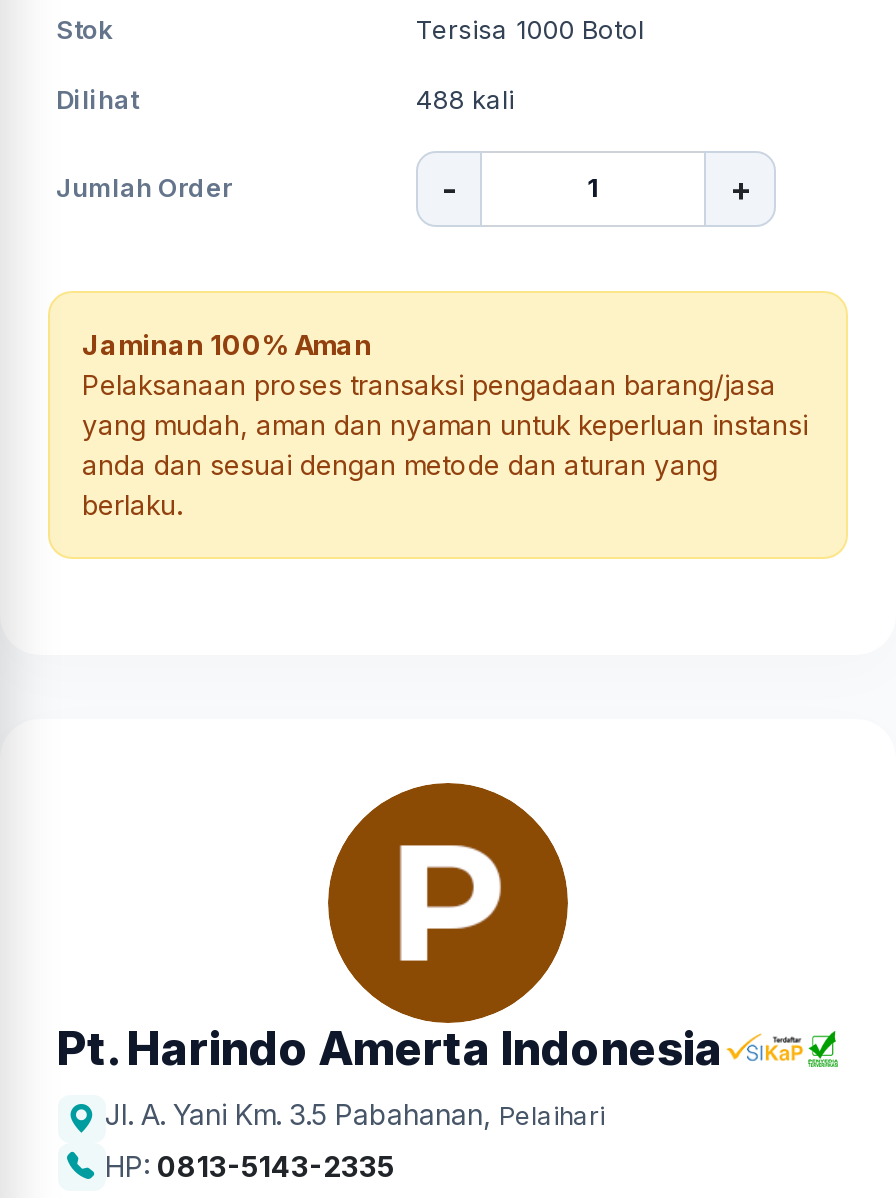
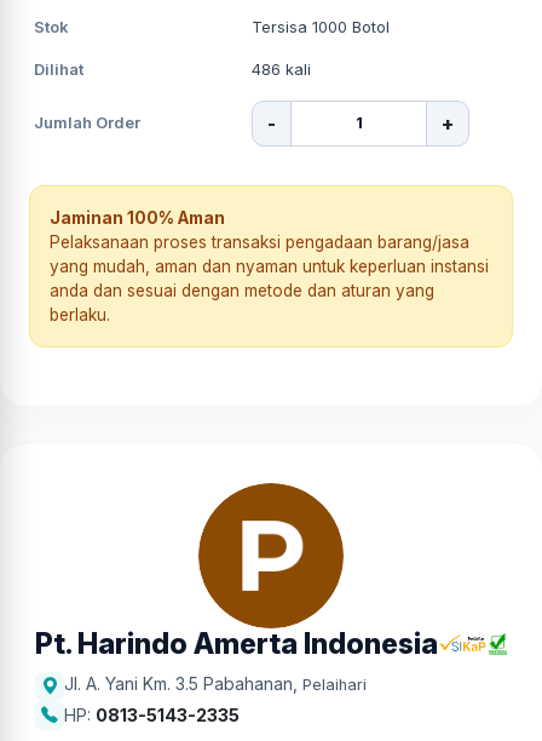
[416,84,514,114] 488 kali -> [252,60,311,78] 486 kali

